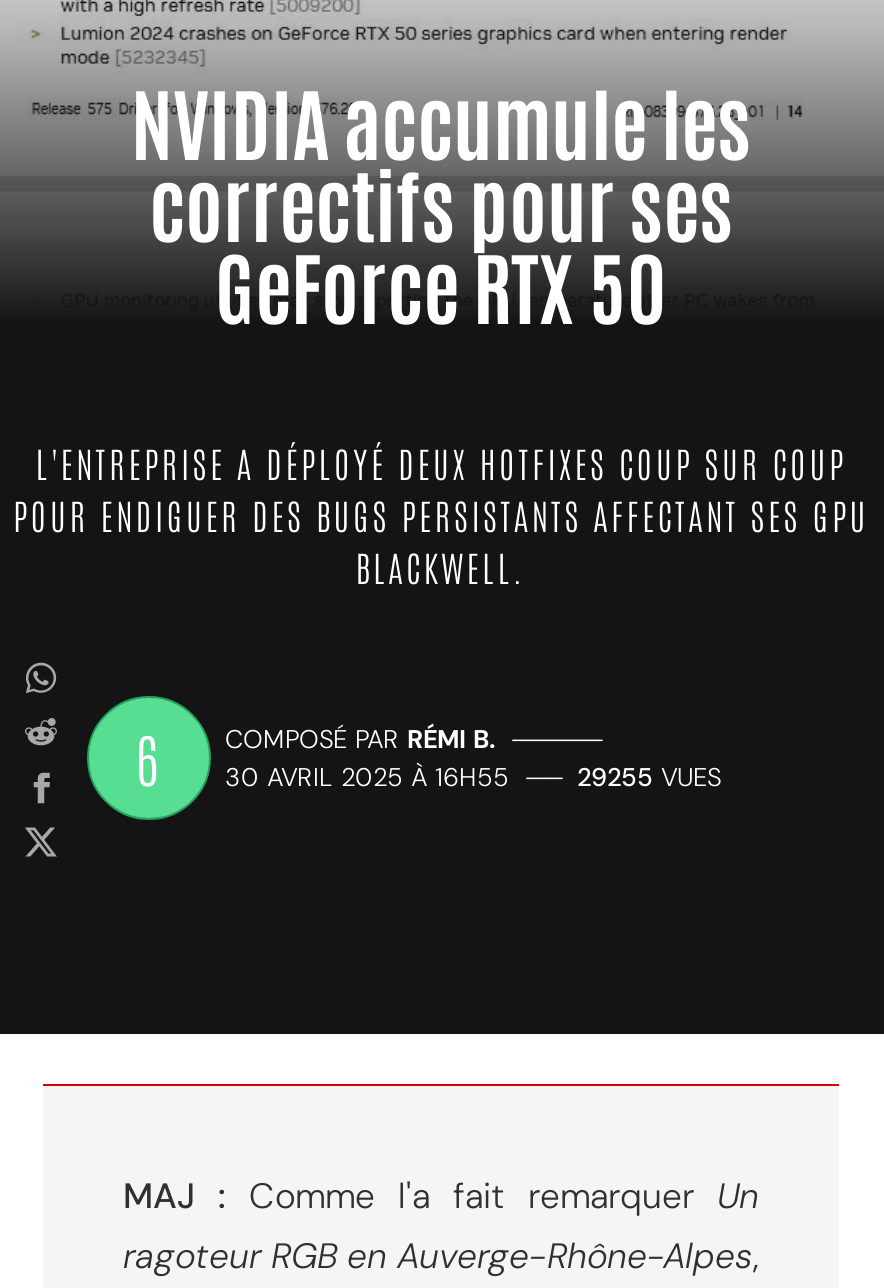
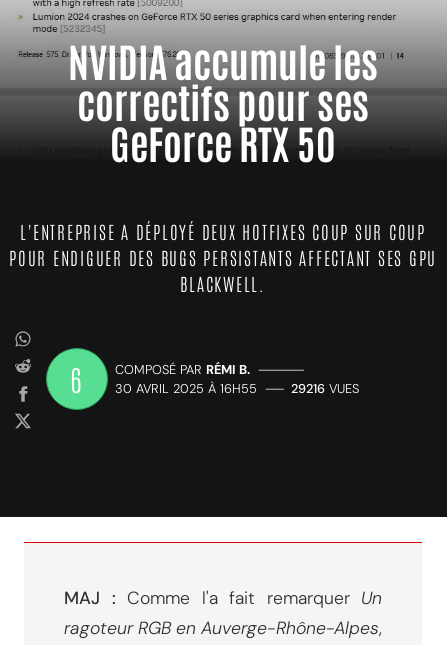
[135,720,721,794] 6 30 AVRIL 2025 À 16H55 —— 29255 VUES COMPOSÉ PAR RÉMI B. ————— -> [70,360,359,397] 6 30 AVRIL 2025 À 16H55 —— 29216 VUES COMPOSÉ PAR RÉMI B. —————

